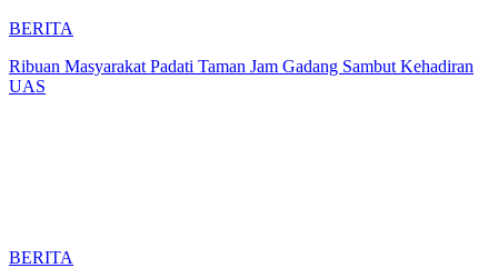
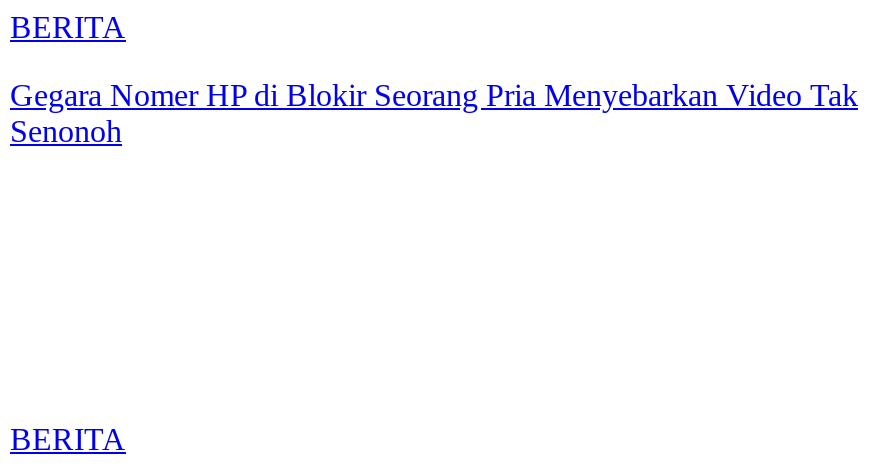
[9,57,474,96] Ribuan Masyarakat Padati Taman Jam Gadang Sambut Kehadiran | UAS -> [10,78,858,148] Gegara Nomer HP di Blokir Seorang Pria Menyebarkan Video Tak | Senonoh

